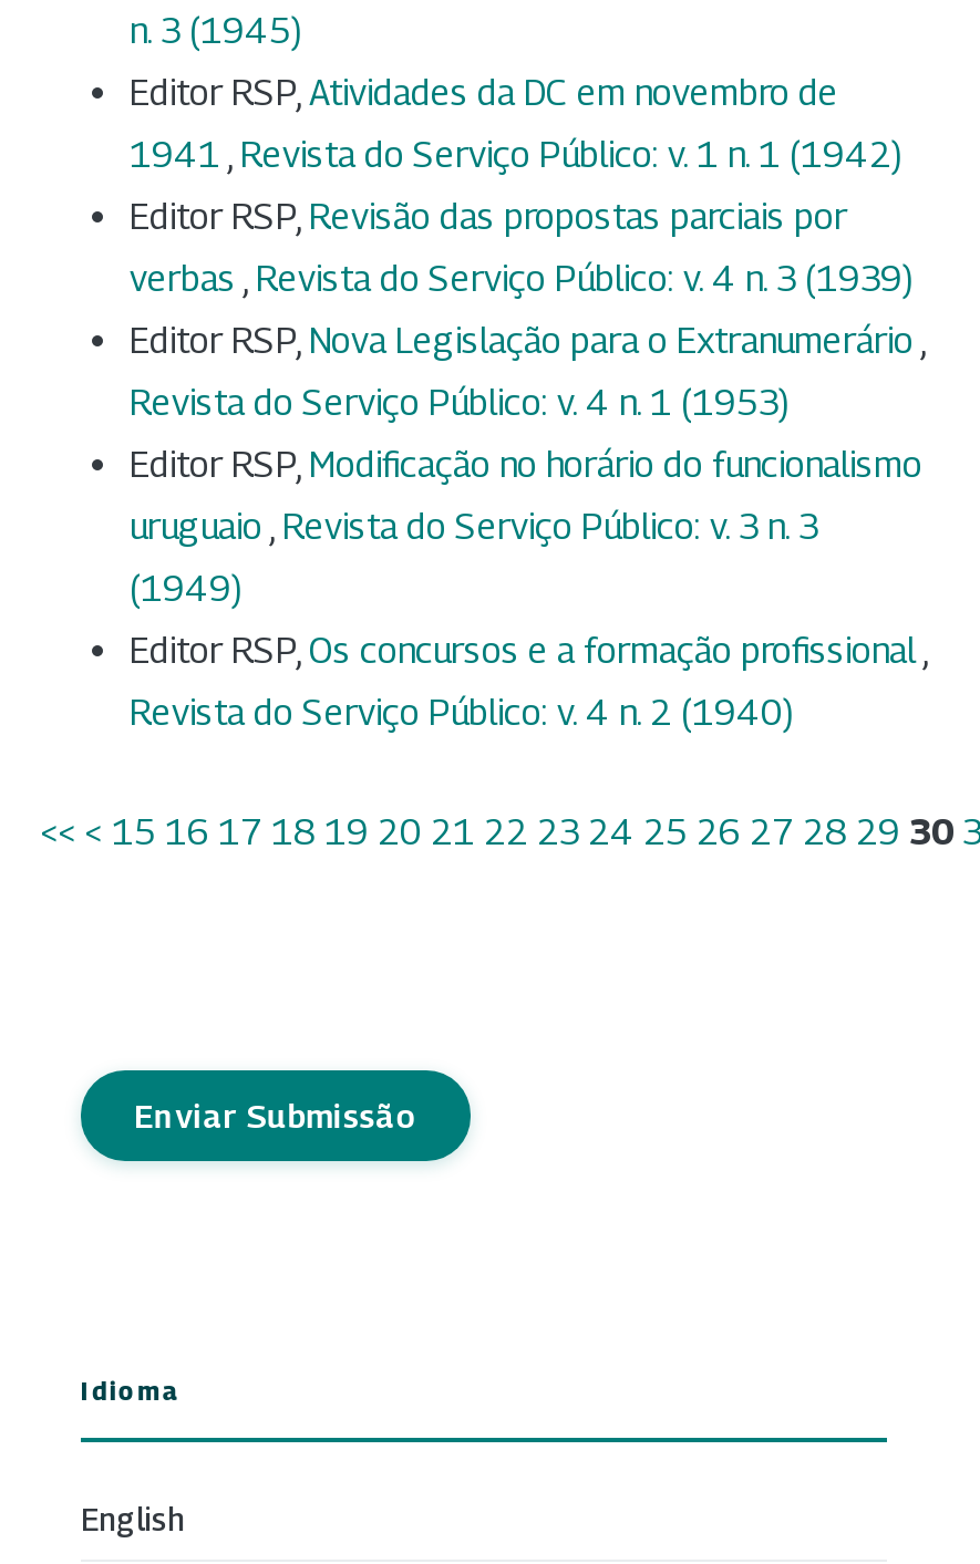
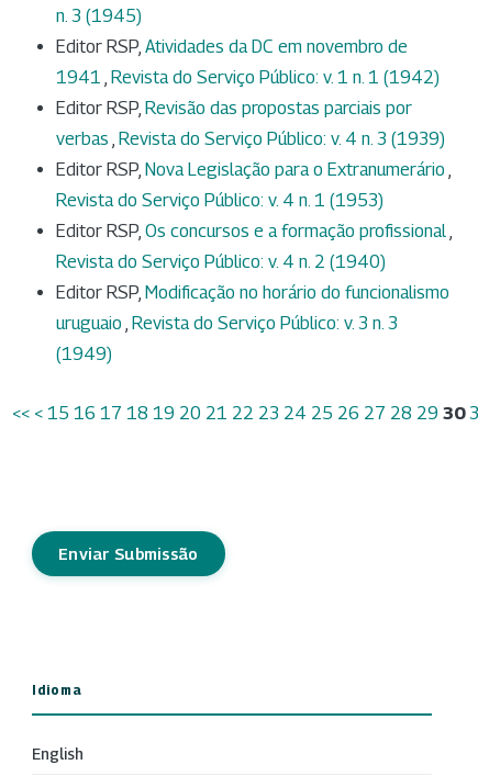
moved [130,445,922,611] -> [56,283,449,365]: Editor RSP, Modificação no horário do funcionalismo | uruguaio, Revista do Serviço Público: v. 3 n. 3 | (1949)
moved [130,631,922,735] -> [56,221,449,273]: Editor RSP, Os concursos e a formação profissional | Revista do Serviço Público: v. 4 n. 2 (1940)

